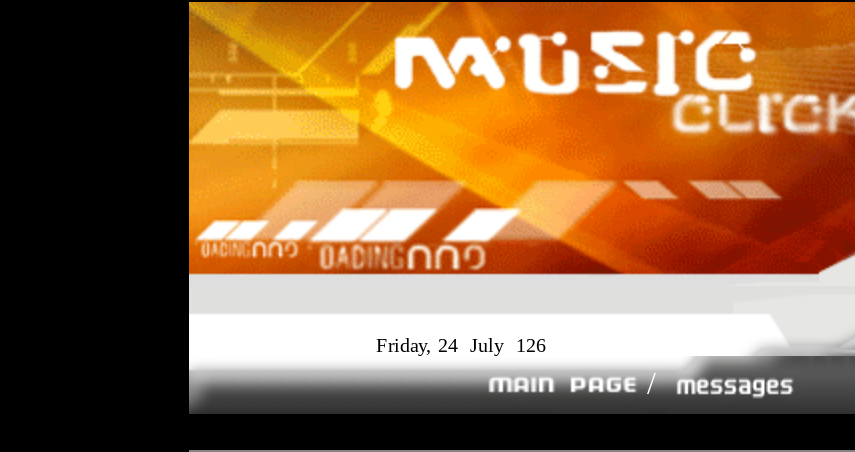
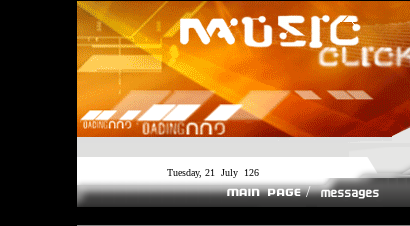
[376,334,546,356] Friday, 24 July 126 -> [167,167,259,178] Tuesday, 21 July 126

